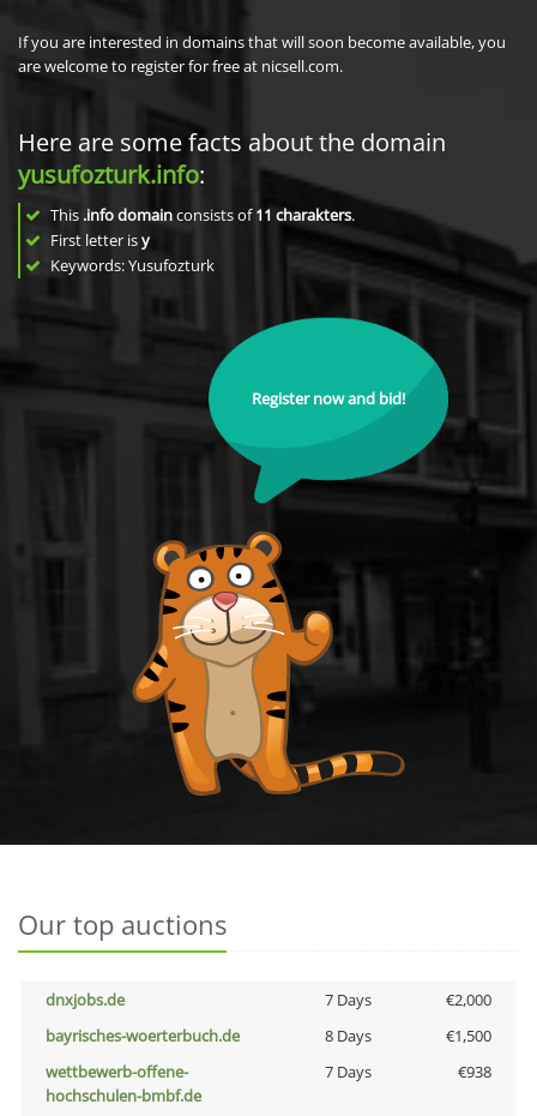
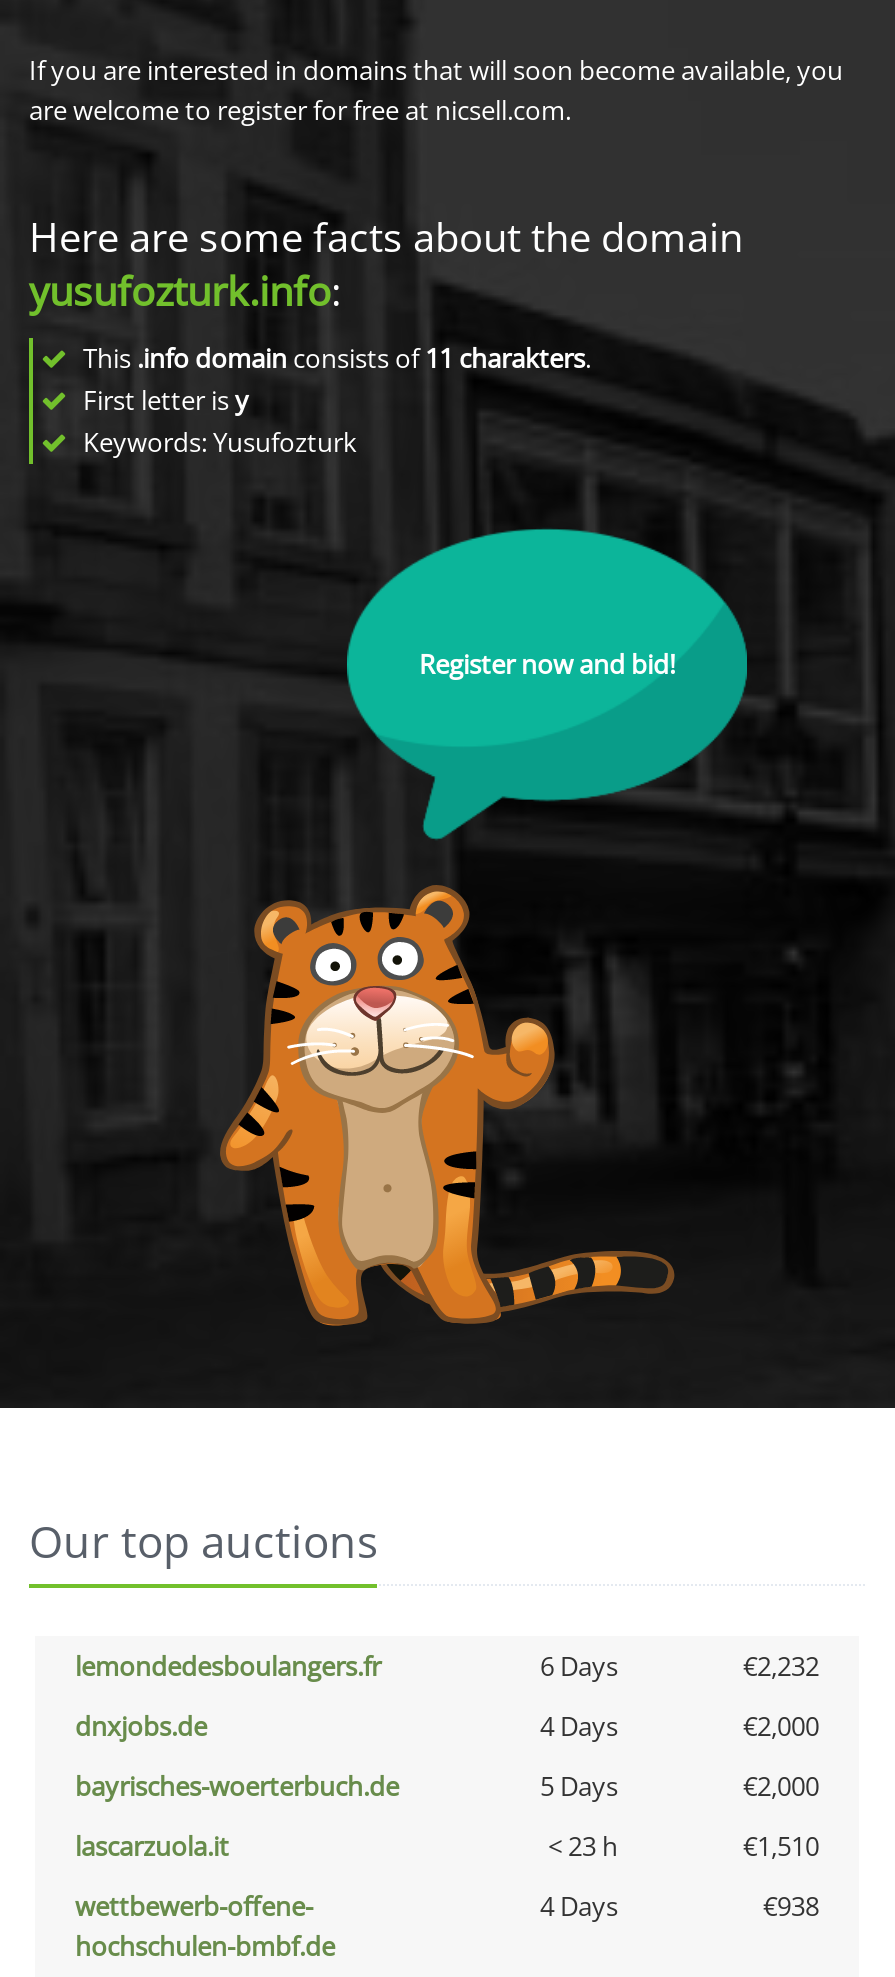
none -> [75,1648,819,1684] lemondedesboulangers.fr | 6 Days | €2,232
[324,989,371,1010] 7 Days -> [540,1708,618,1744] 4 Days
[324,1025,491,1046] 8 Days | €1,500 -> [75,1768,819,1864] 5 Days | €2,000 | lascarzuola.it | < 23 h | €1,510
[324,1061,371,1082] 7 Days -> [540,1888,618,1924] 4 Days

